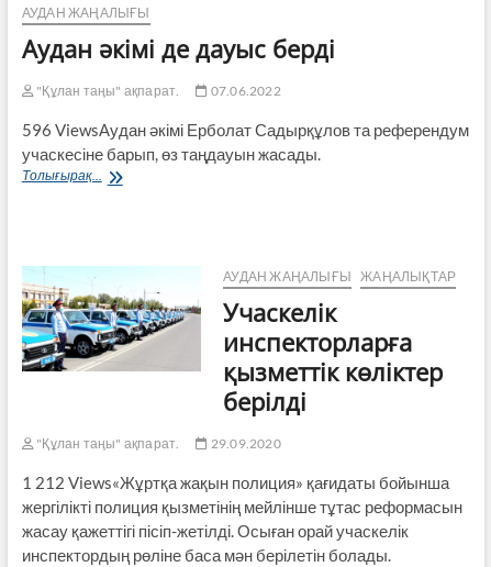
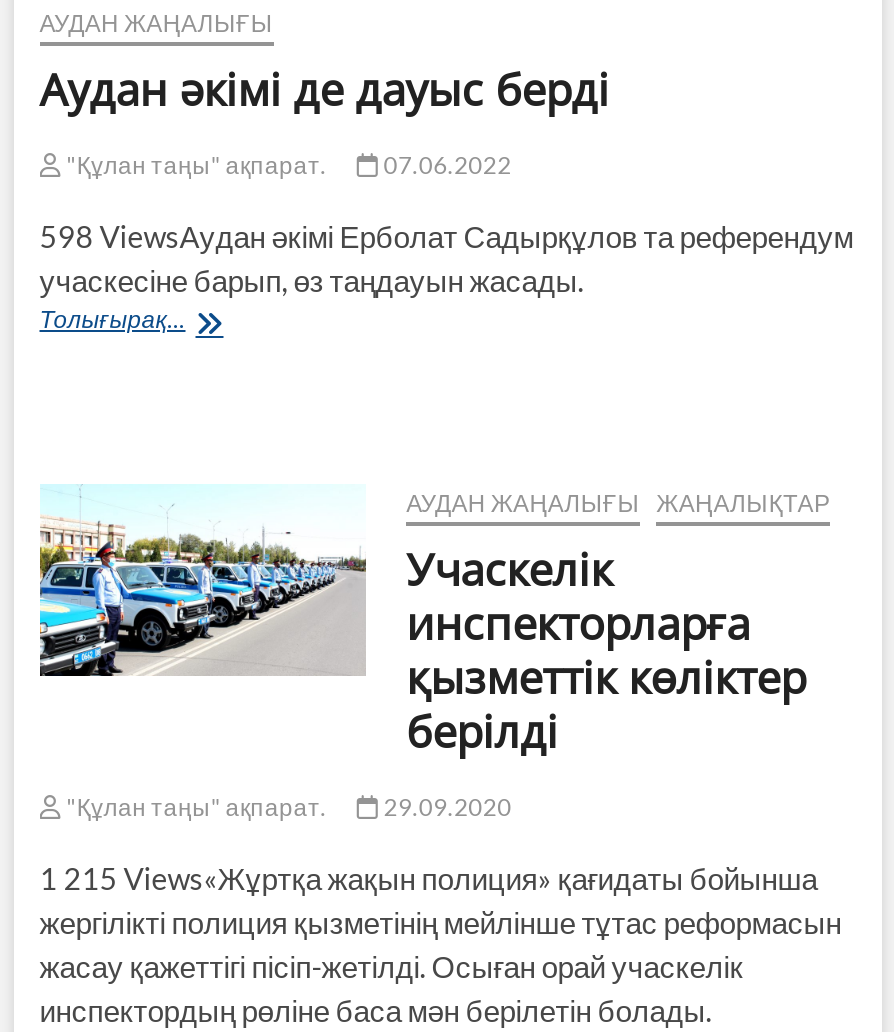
[22,120,469,140] 596 ViewsАудан әкімі Ерболат Садырқұлов та референдум -> [40,218,854,254] 598 ViewsАудан әкімі Ерболат Садырқұлов та референдум
[22,473,449,492] 1 212 Views«Жұртқа жақын полиция» қағидаты бойынша -> [40,860,818,896] 1 215 Views«Жұртқа жақын полиция» қағидаты бойынша

